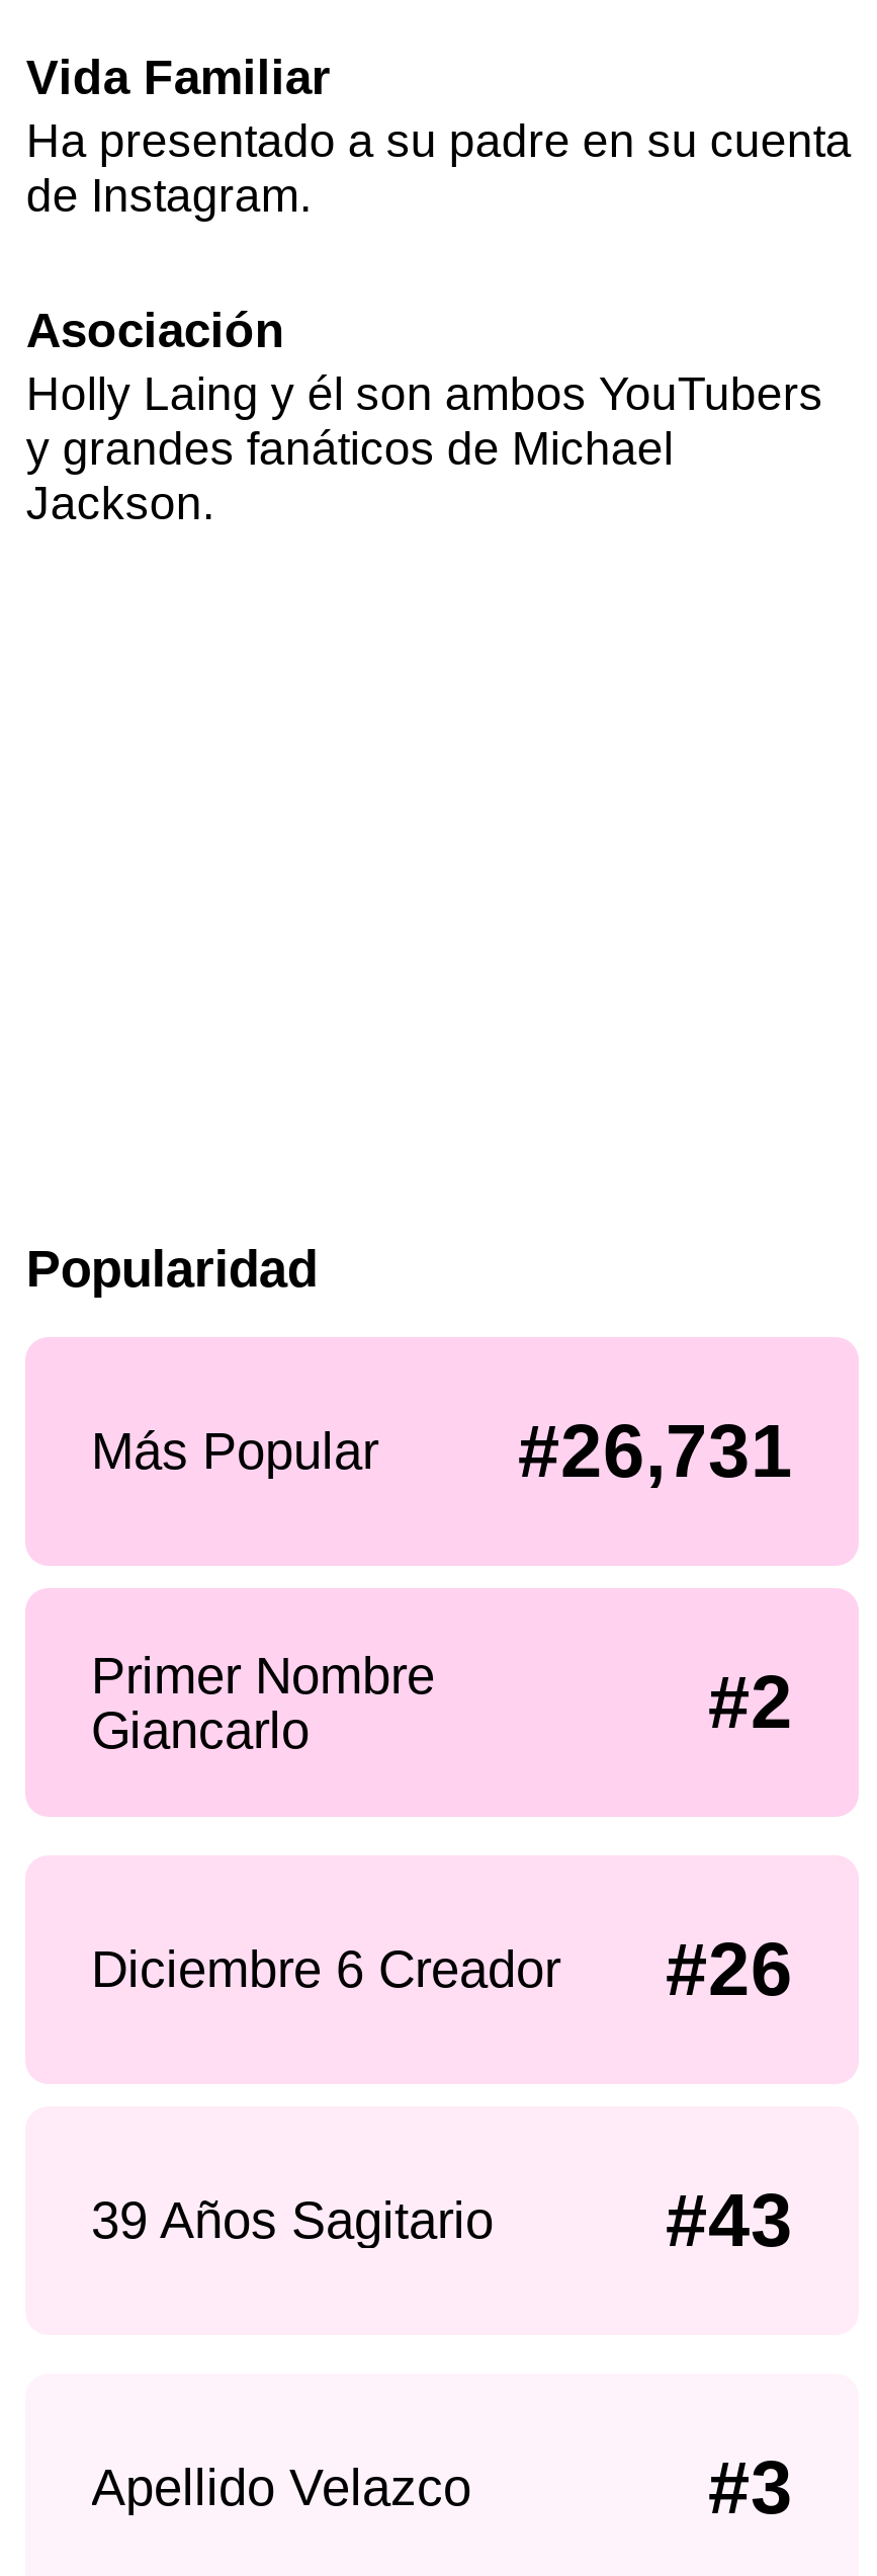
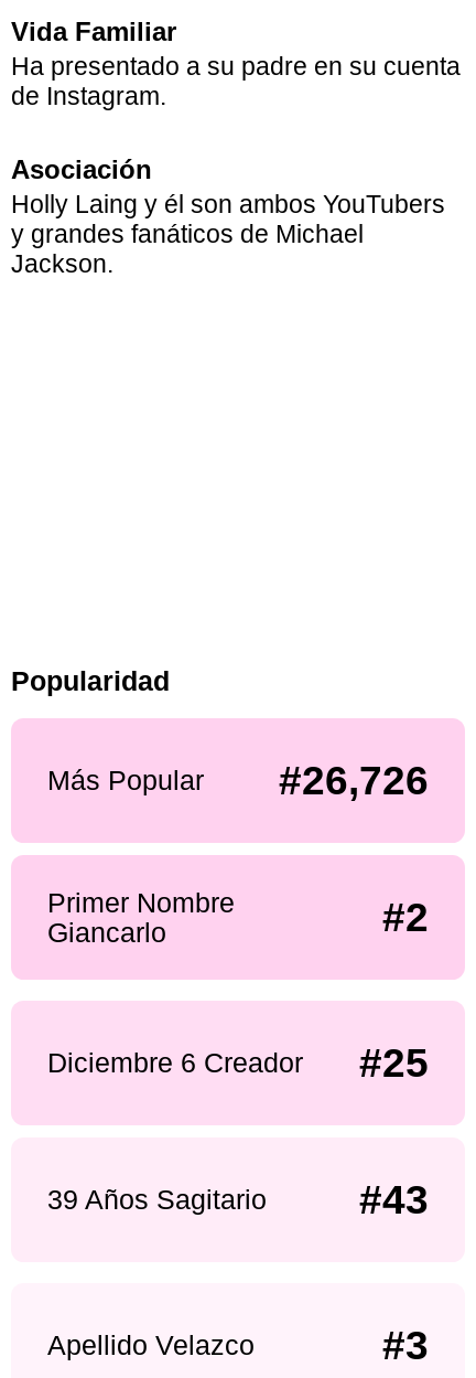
[518,1410,793,1493] #26,731 -> [279,758,429,803] #26,726
[91,1928,793,2011] Diciembre 6 Creador #26 -> [47,1040,429,1085] Diciembre 6 Creador #25

